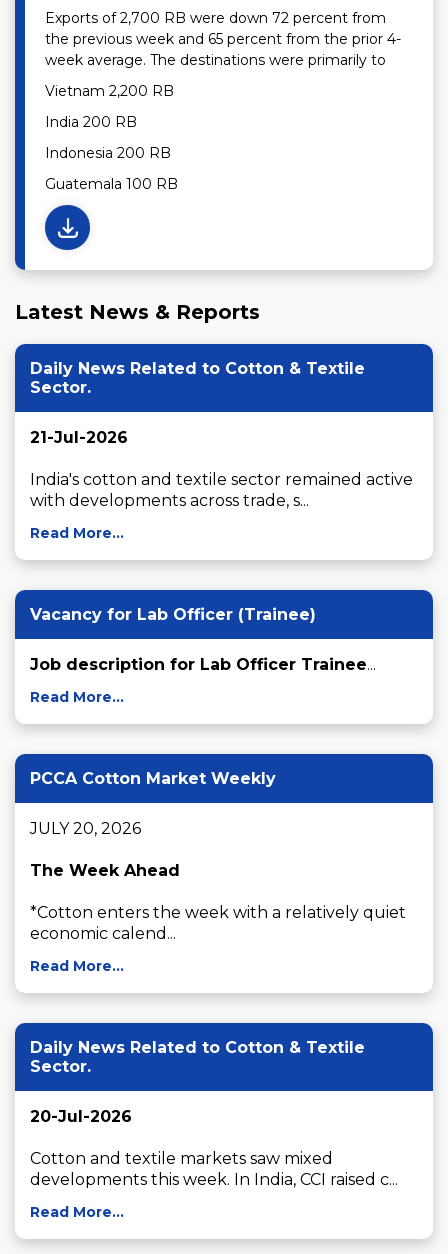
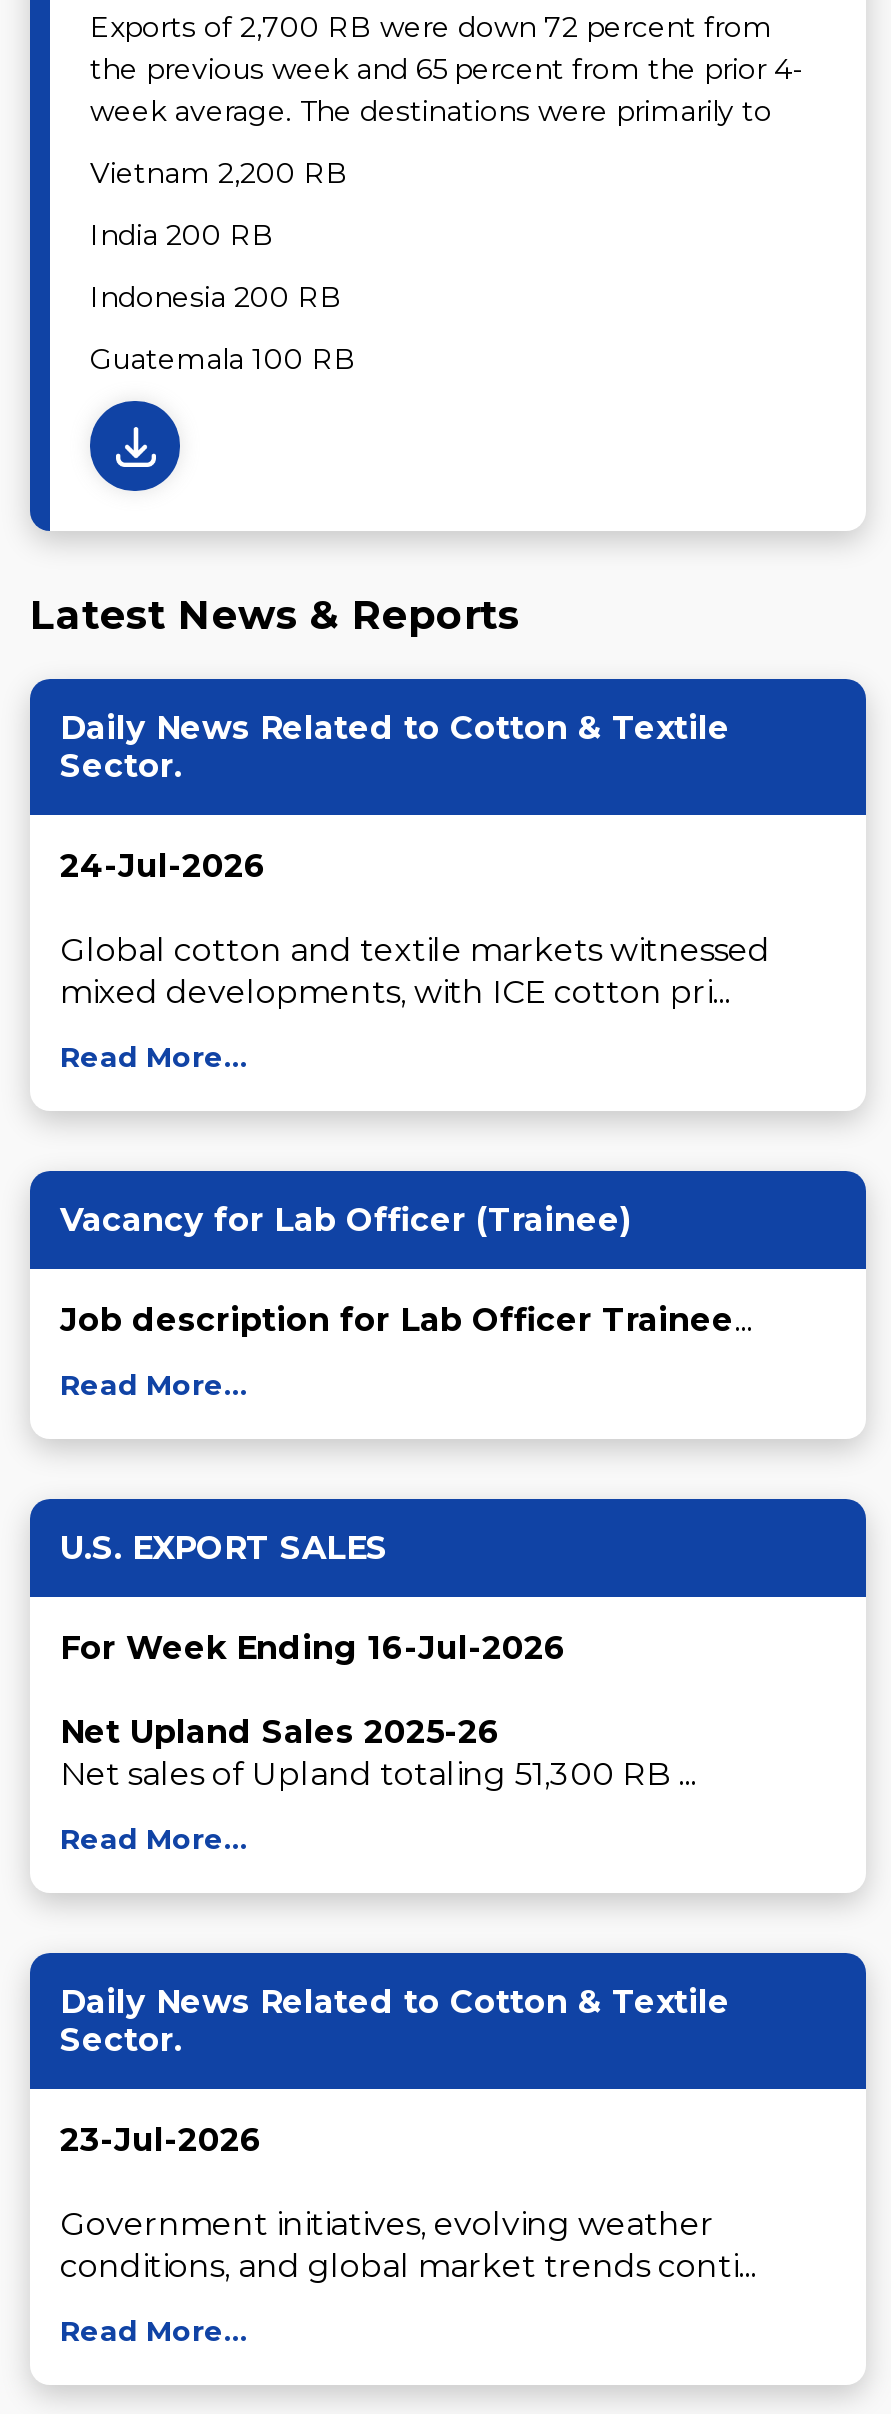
[30,428,128,447] 21-Jul-2026 -> [60,847,266,885] 24-Jul-2026
[30,470,413,510] India's cotton and textile sector remained active | with developments across trade, s... -> [60,931,770,1011] Global cotton and textile markets witnessed | mixed developments, with ICE cotton pri...
[30,769,406,943] PCCA Cotton Market Weekly | JULY 20, 2026 | The Week Ahead | *Cotton enters the week with a relatively quiet | economic calend... -> [60,1529,696,1793] U.S. EXPORT SALES | For Week Ending 16-Jul-2026 | Net Upland Sales 2025-26 | Net sales of Upland totaling 51,300 RB ...
[30,1107,132,1126] 20-Jul-2026 -> [60,2121,262,2159] 23-Jul-2026
[30,1149,398,1189] Cotton and textile markets saw mixed | developments this week. In India, CCI raised c... -> [60,2205,756,2285] Government initiatives, evolving weather | conditions, and global market trends conti...

